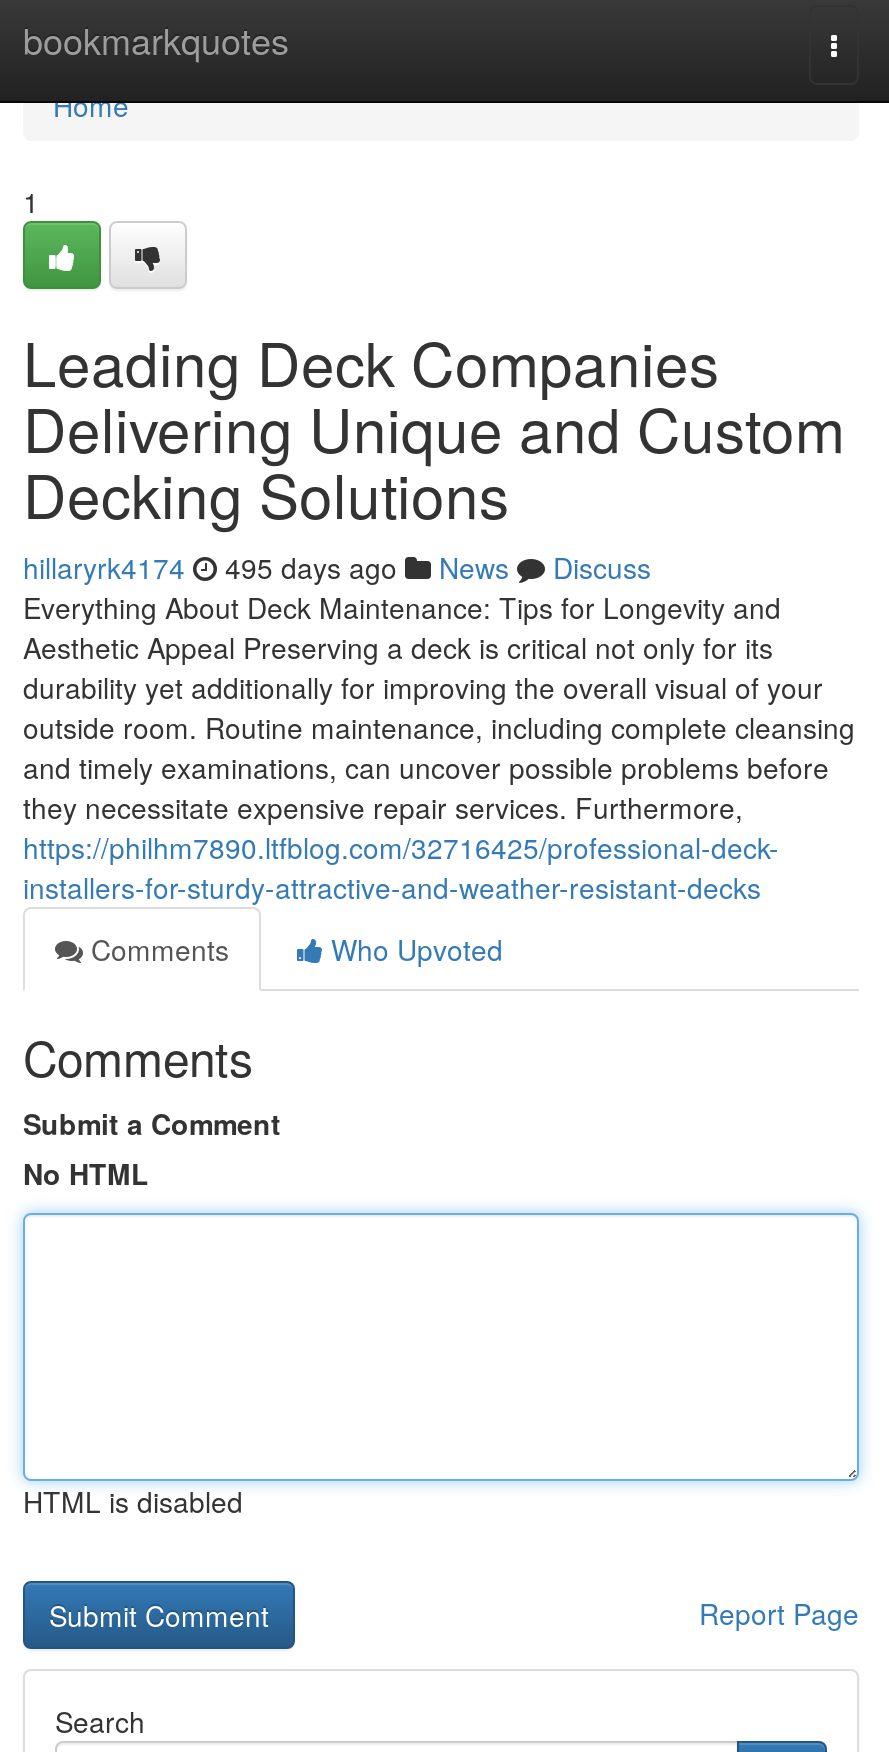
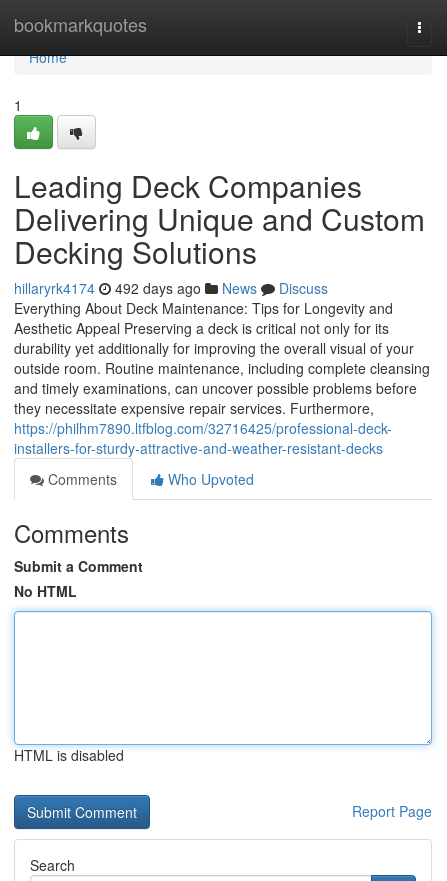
[23,547,651,587] hillaryrk4174 495 days ago News Discuss -> [14,278,328,298] hillaryrk4174 492 days ago News Discuss

